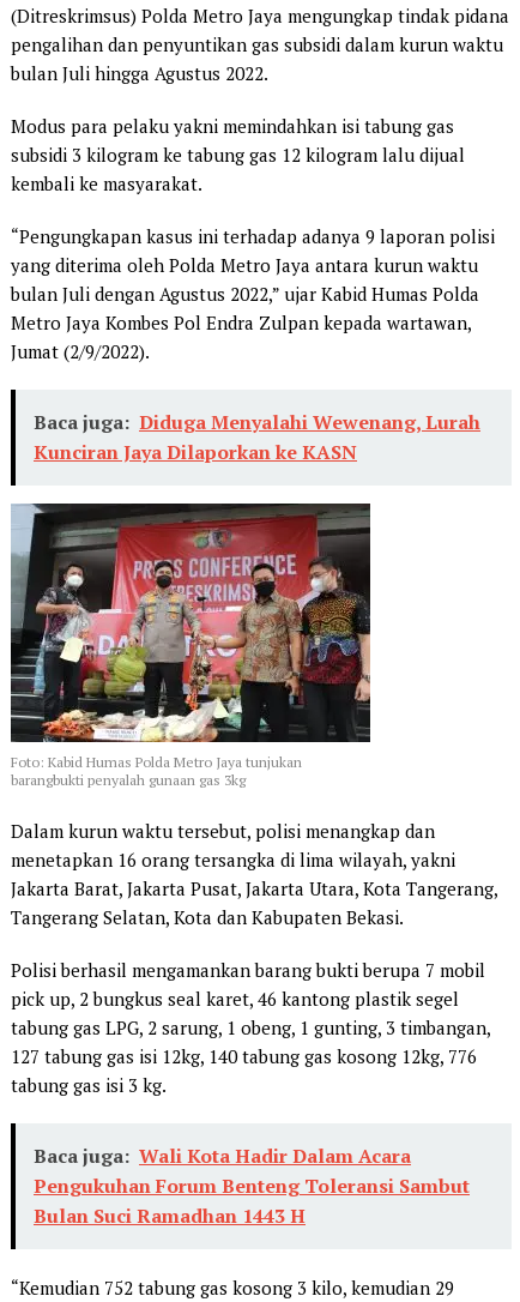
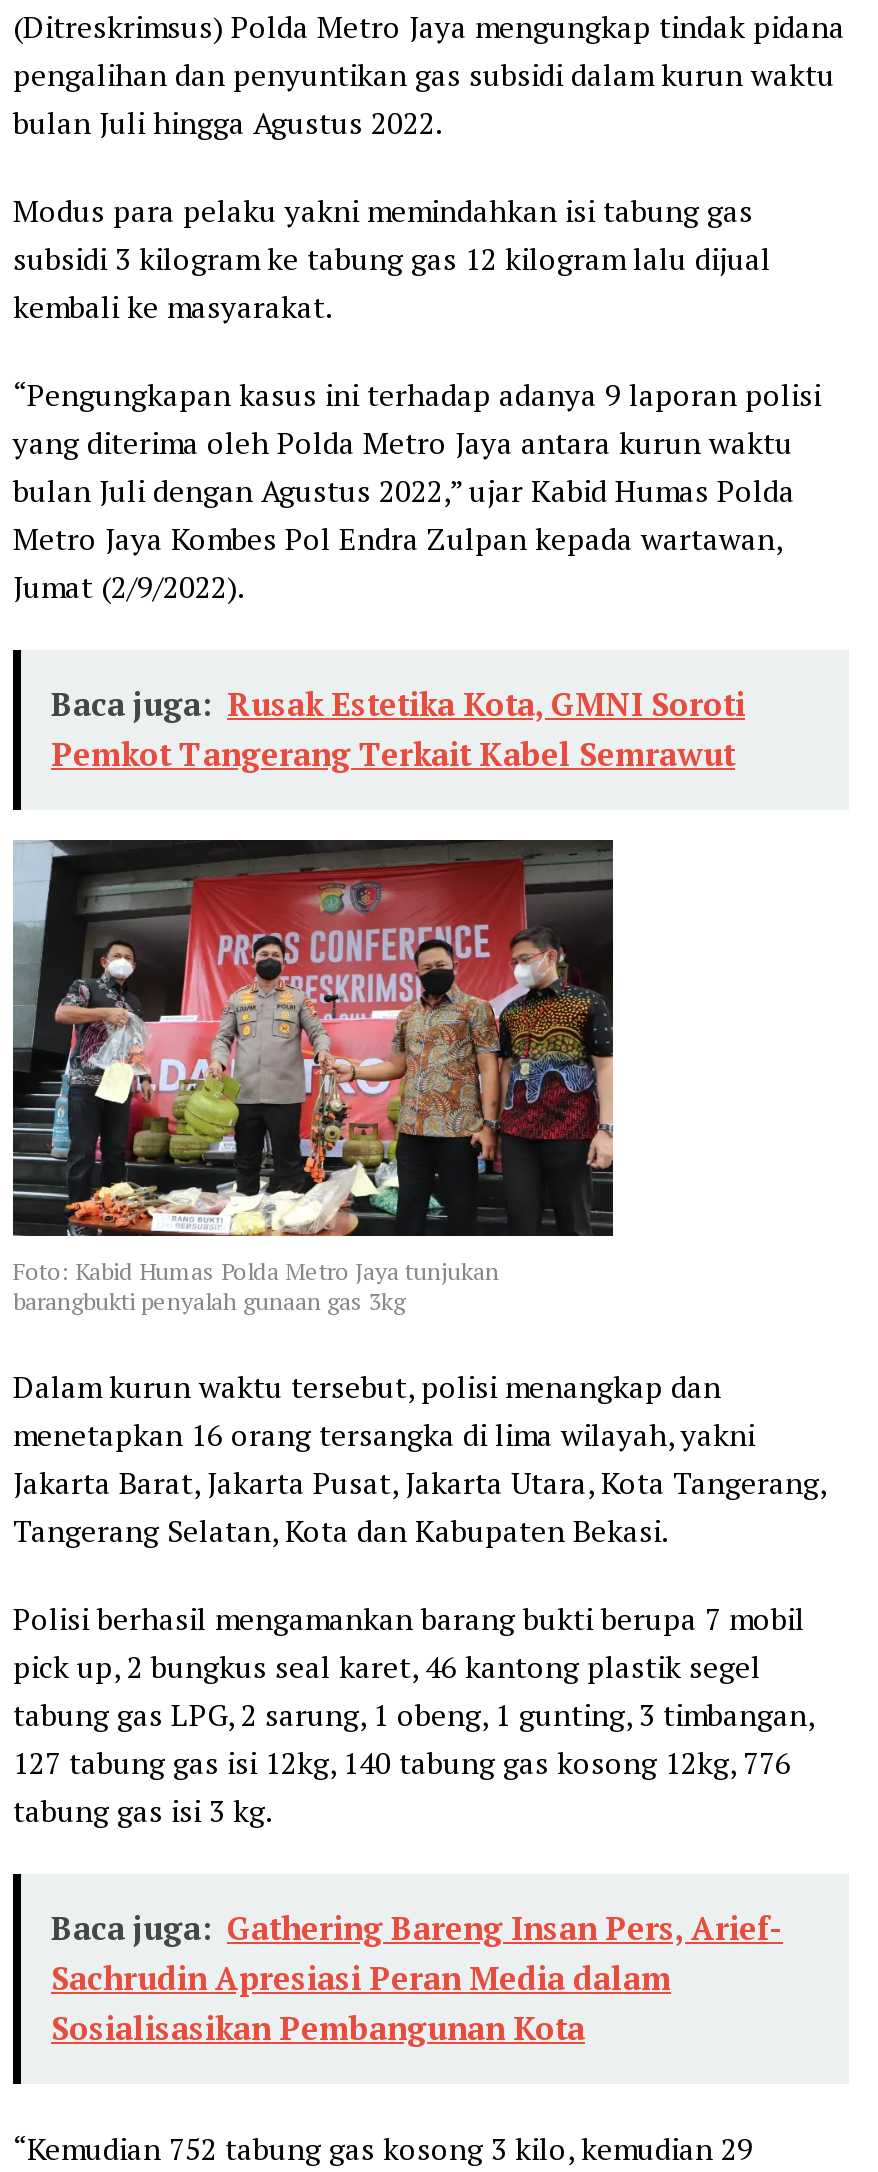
[34,408,480,465] Baca juga: Diduga Menyalahi Wewenang, Lurah | Kunciran Jaya Dilaporkan ke KASN -> [51,681,745,775] Baca juga: Rusak Estetika Kota, GMNI Soroti | Pemkot Tangerang Terkait Kabel Semrawut
[34,1142,470,1229] Baca juga: Wali Kota Hadir Dalam Acara | Pengukuhan Forum Benteng Toleransi Sambut | Bulan Suci Ramadhan 1443 H -> [51,1905,783,2049] Baca juga: Gathering Bareng Insan Pers, Arief- | Sachrudin Apresiasi Peran Media dalam | Sosialisasikan Pembangunan Kota

